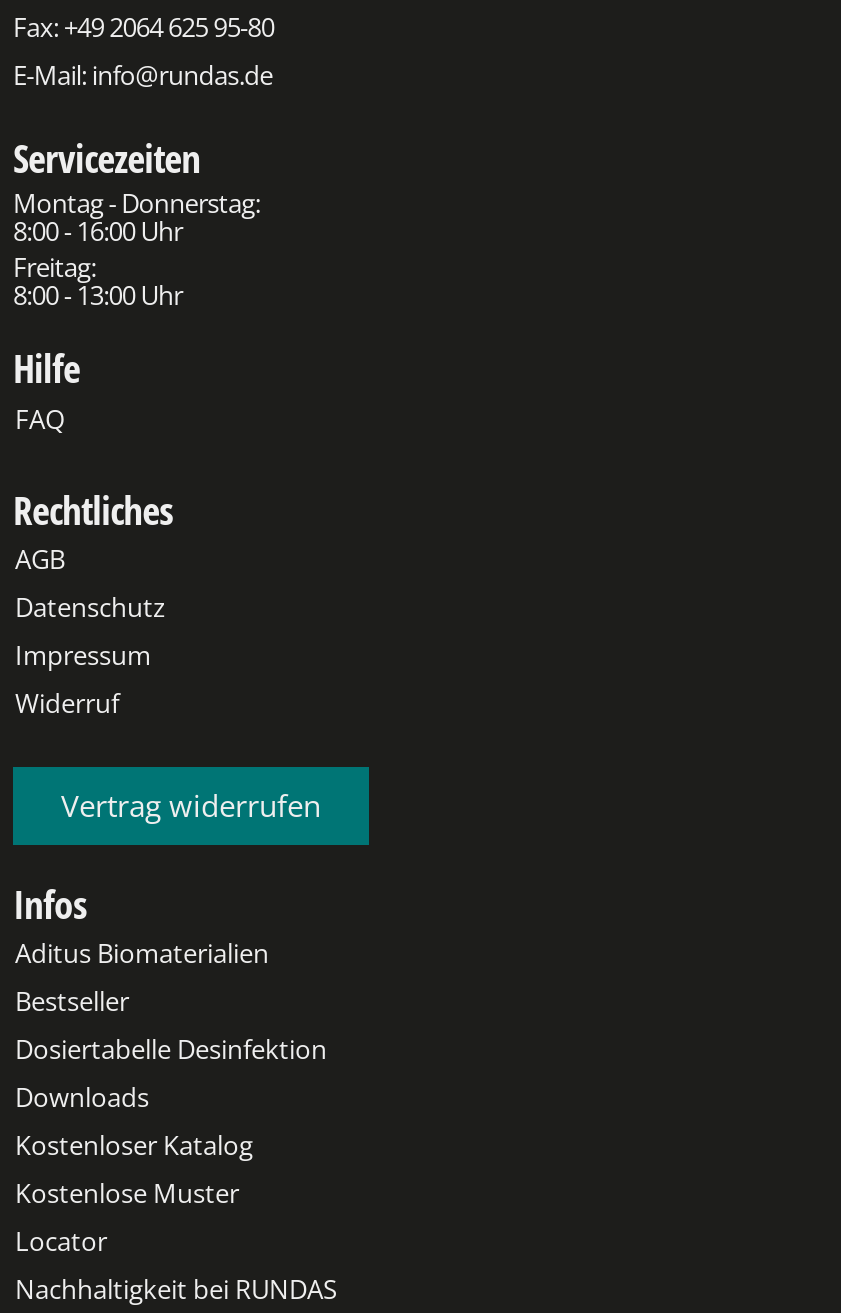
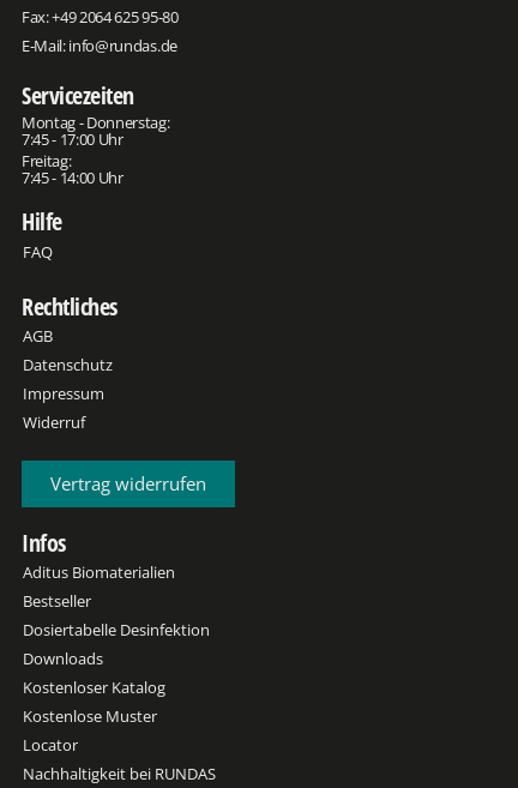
[13,214,183,250] 8:00 - 16:00 Uhr -> [22,129,123,150] 7:45 - 17:00 Uhr
[13,276,183,312] 8:00 - 13:00 Uhr -> [22,166,123,188] 7:45 - 14:00 Uhr

